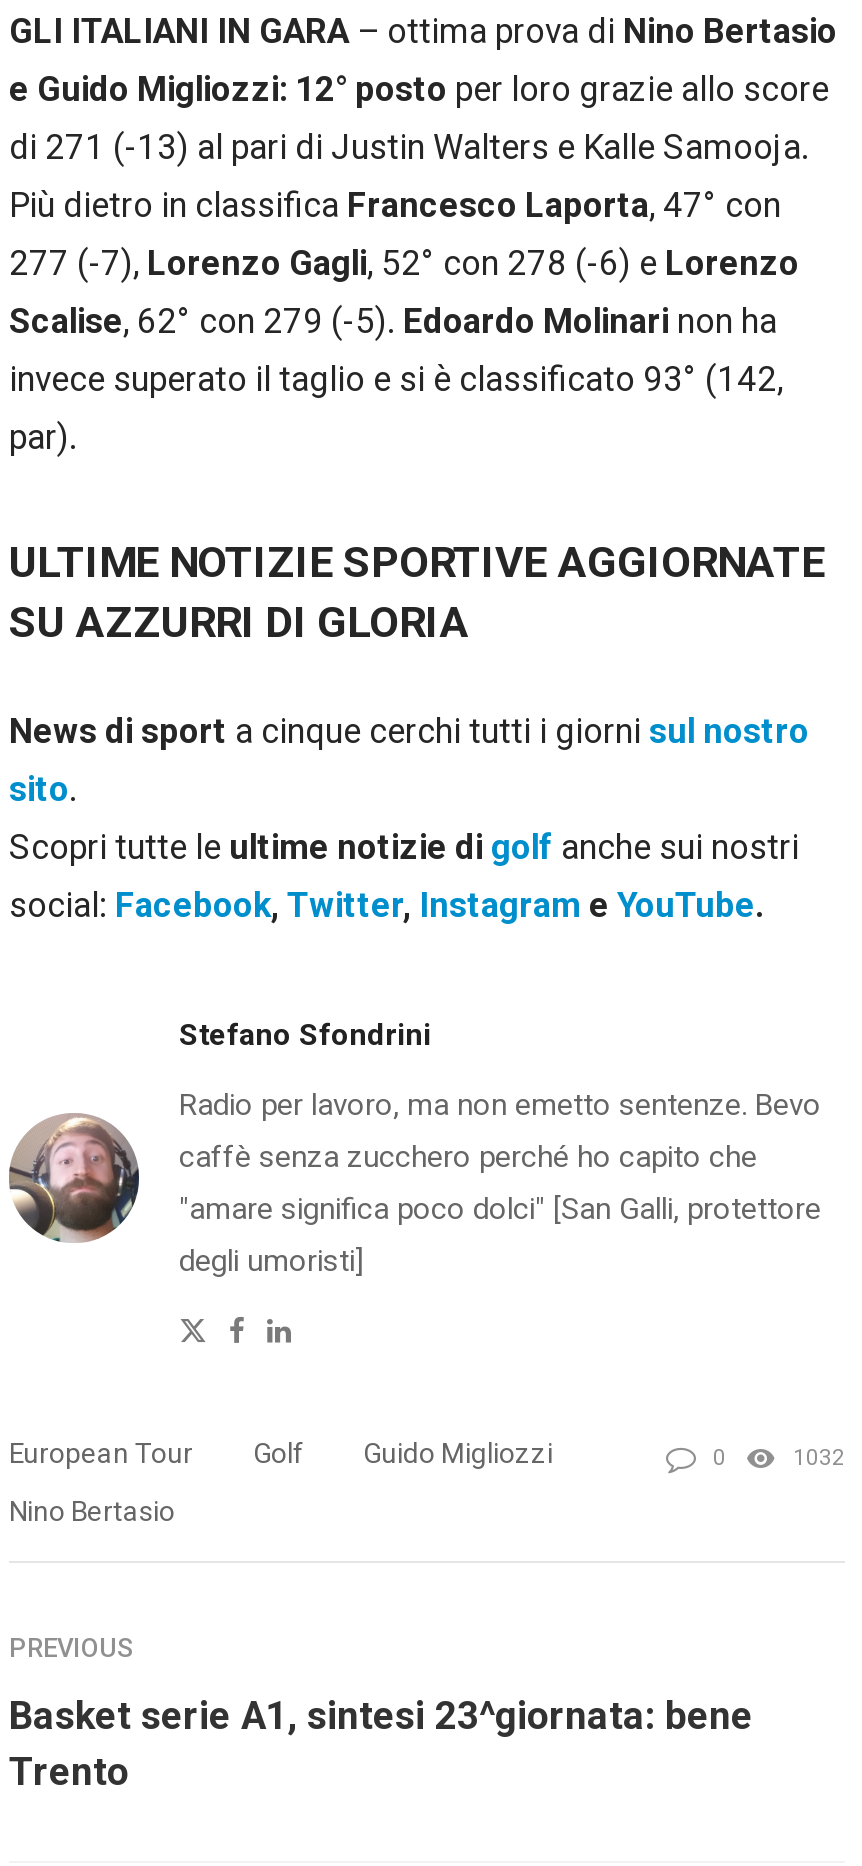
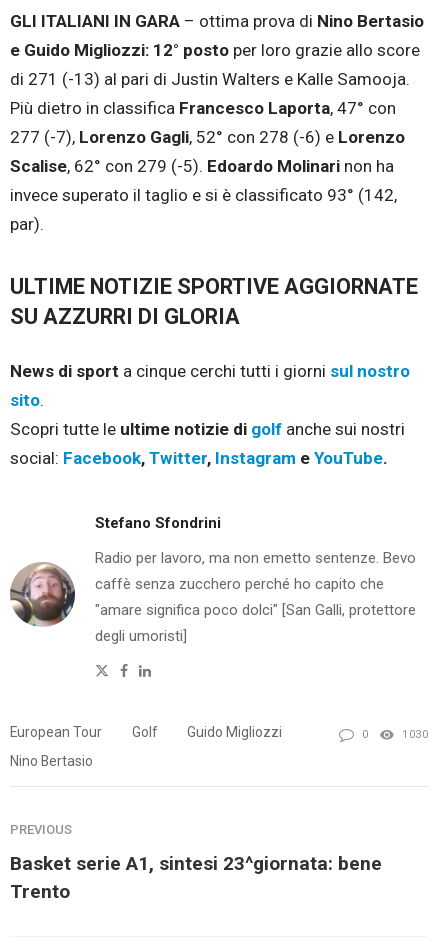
[793,1446,845,1472] 1032 -> [402,728,428,741] 1030

